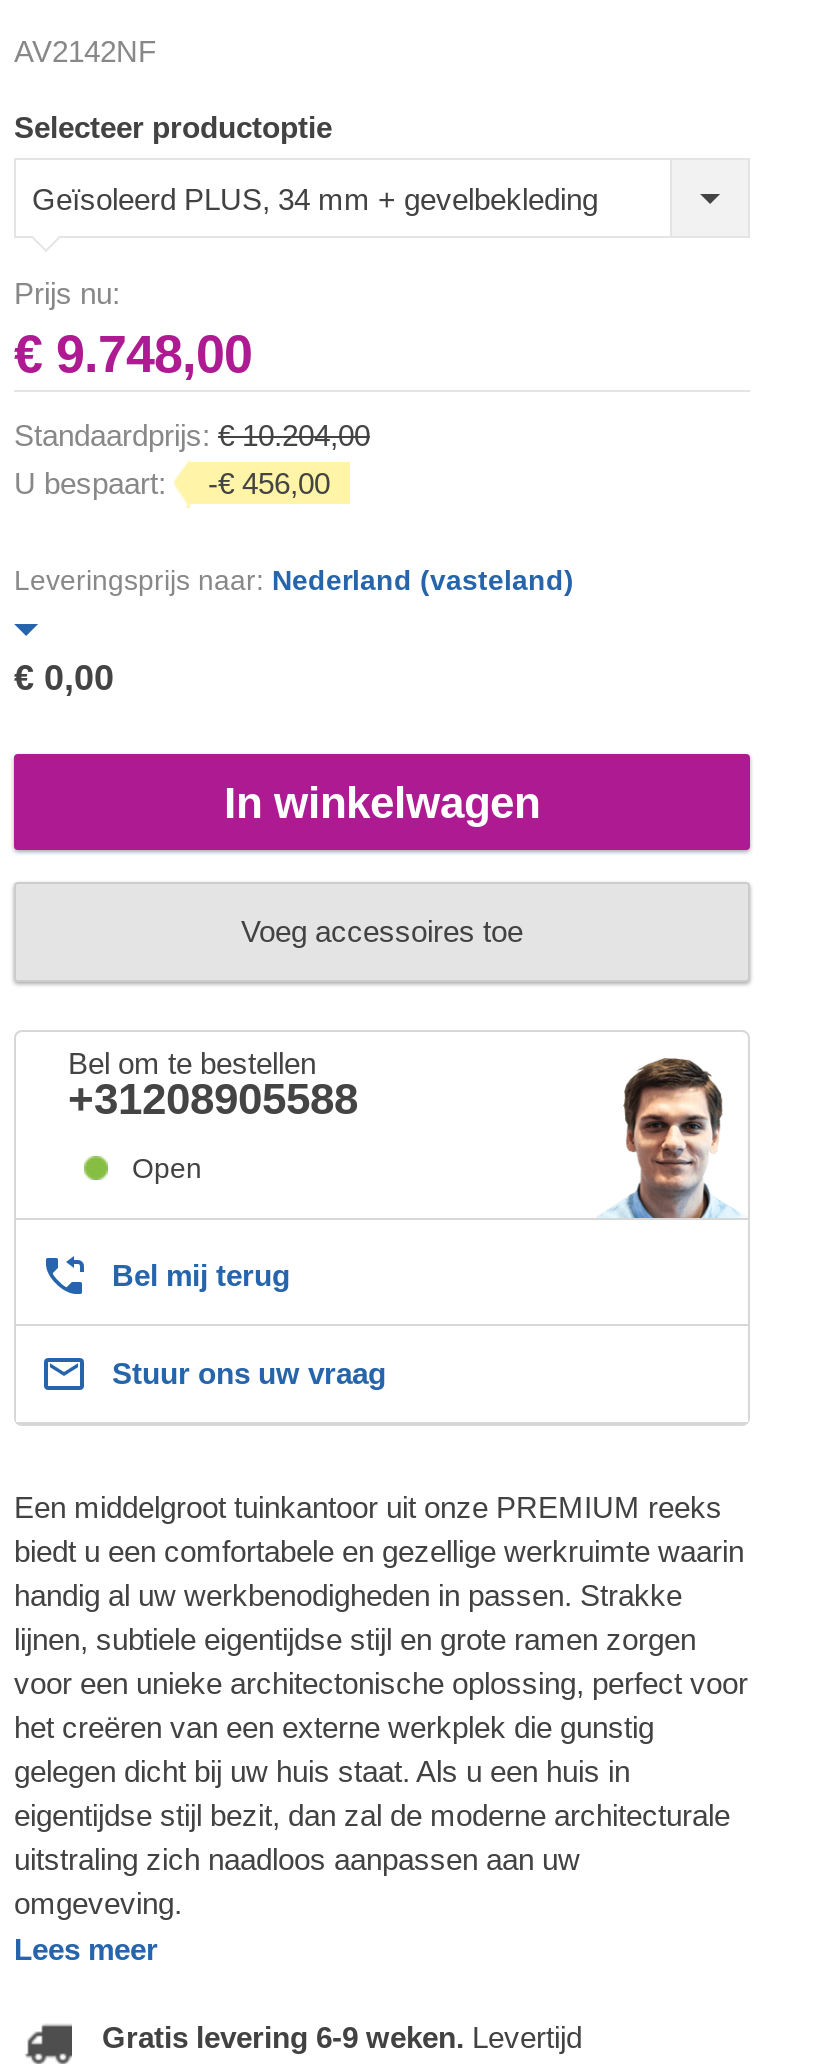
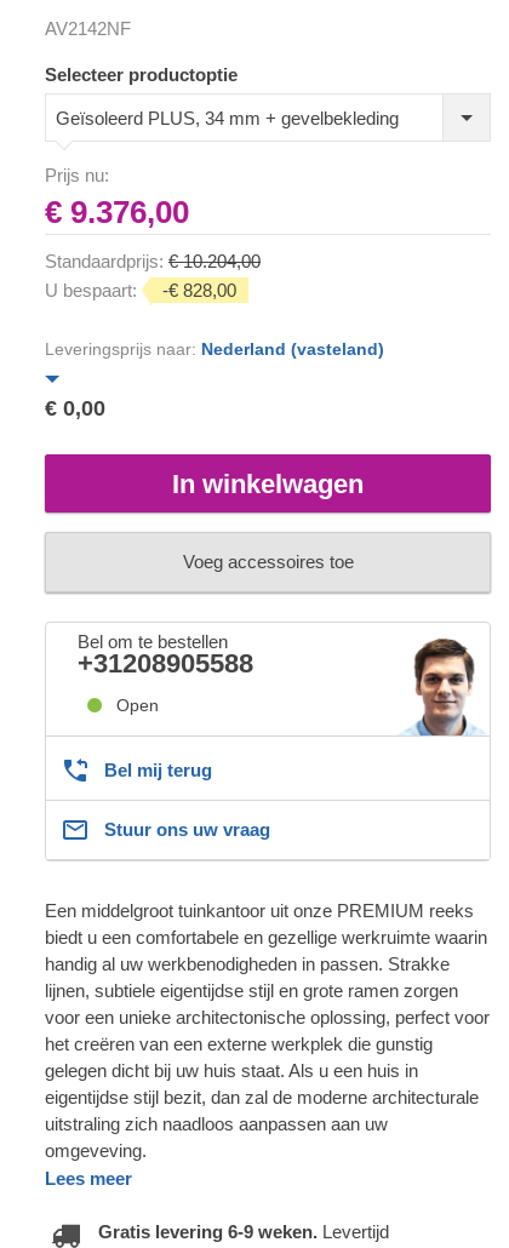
[14,324,252,384] € 9.748,00 -> [45,194,189,230] € 9.376,00
[14,466,330,500] U bespaart: -€ 456,00 -> [45,280,236,300] U bespaart: -€ 828,00

